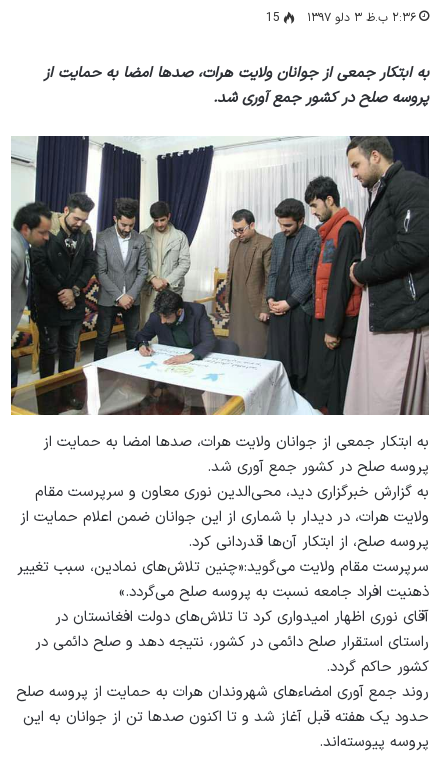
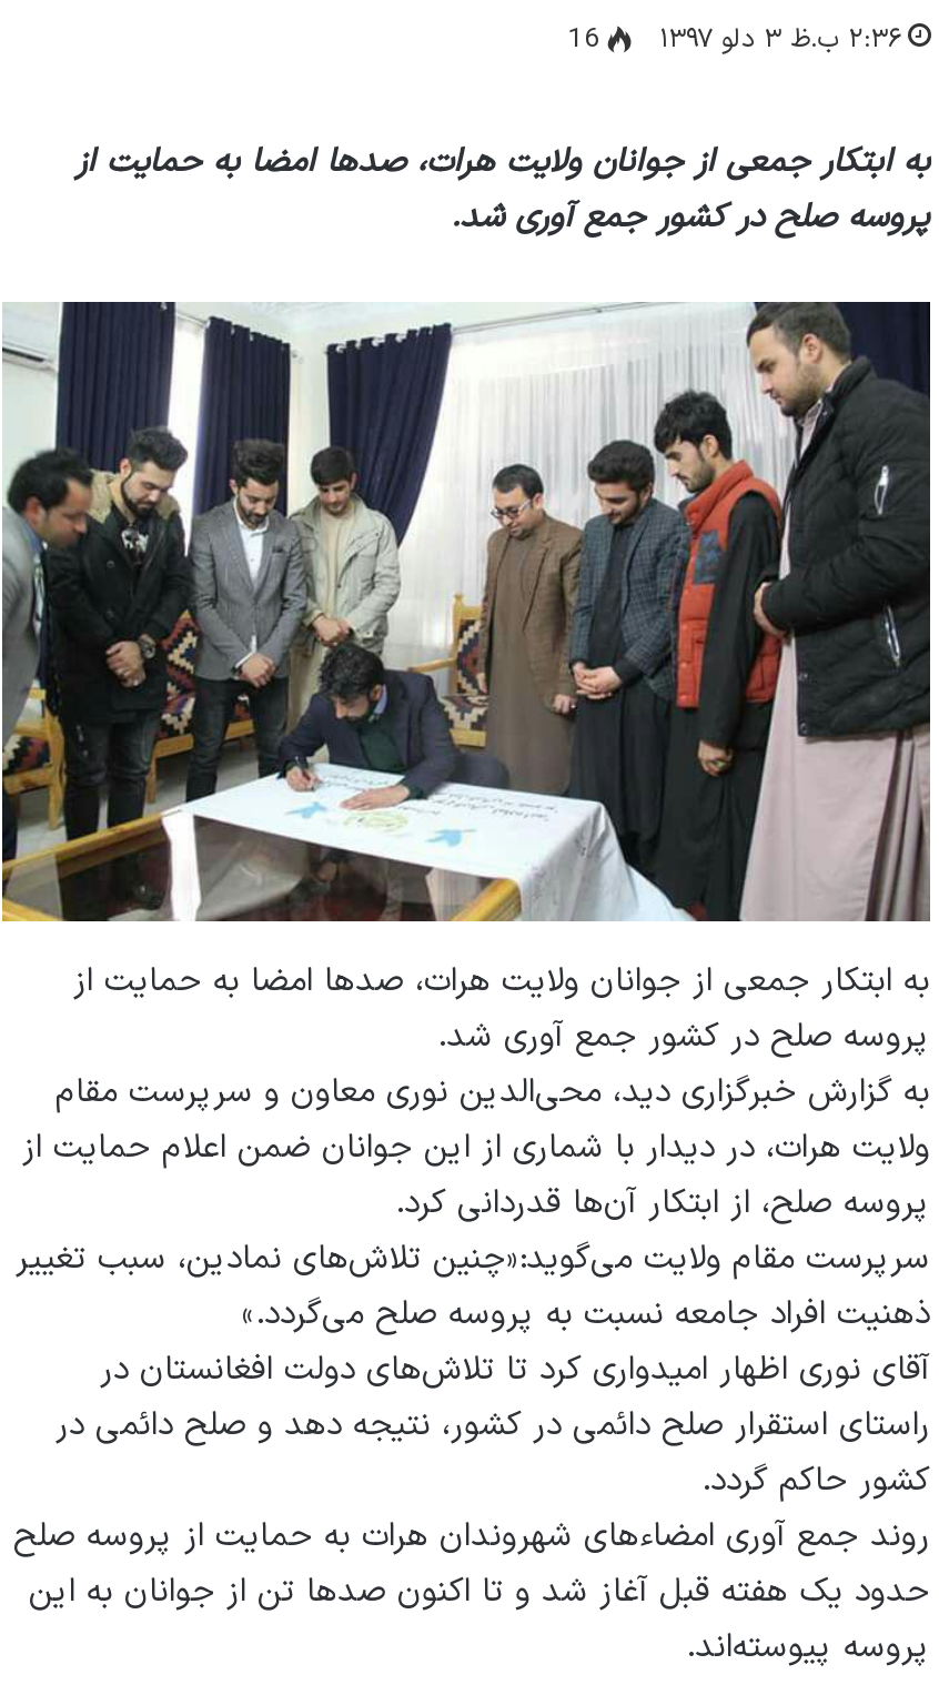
[266,9,280,27] 15 -> [568,20,599,60] 16

